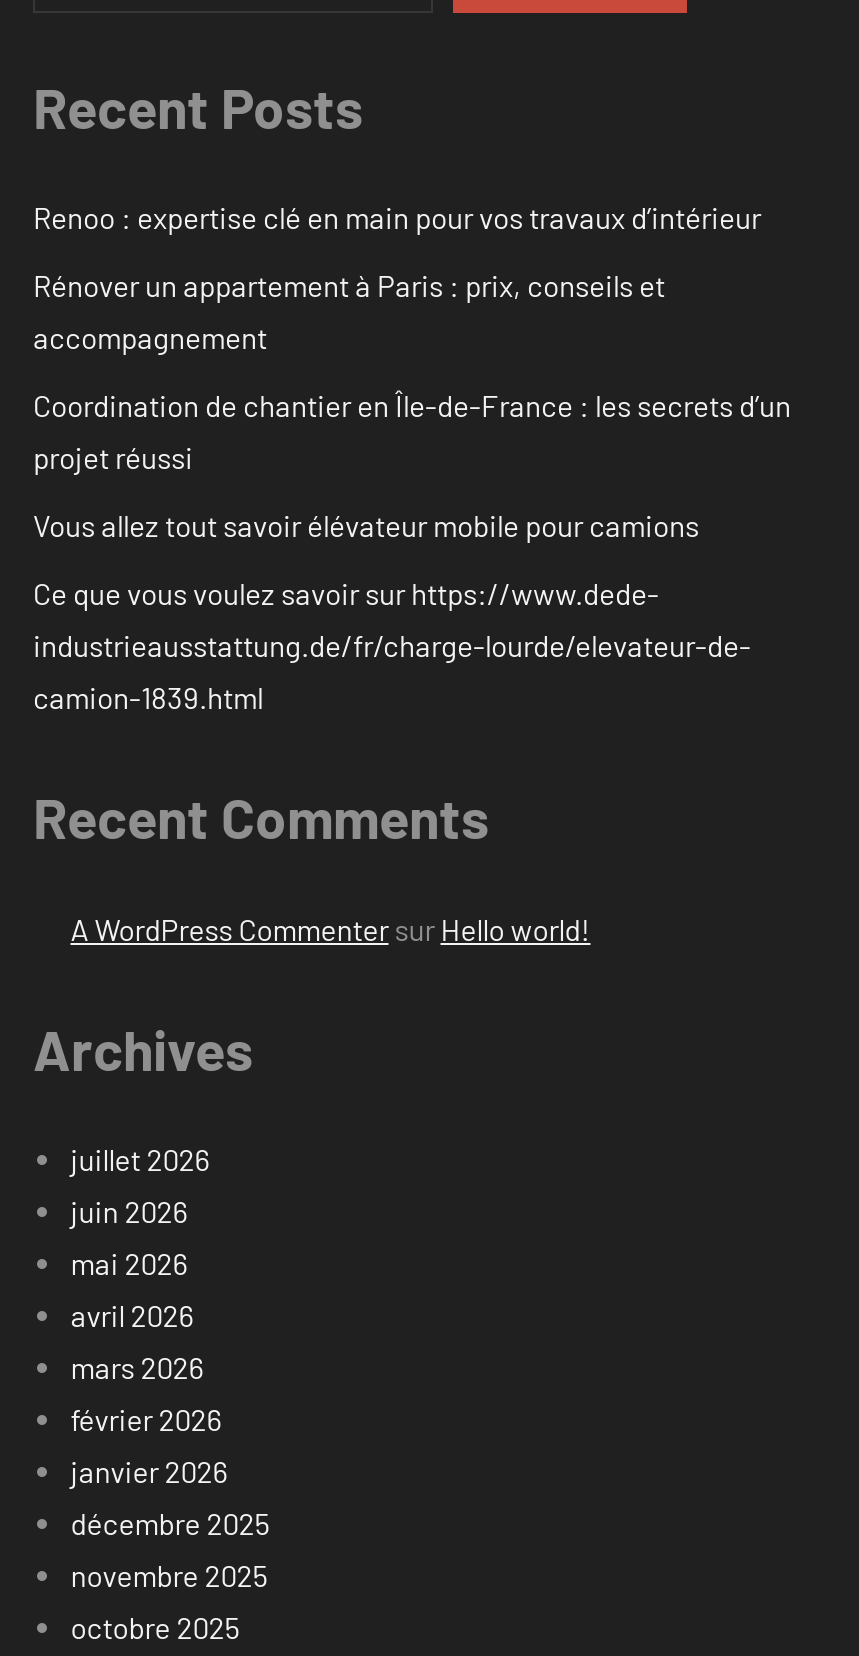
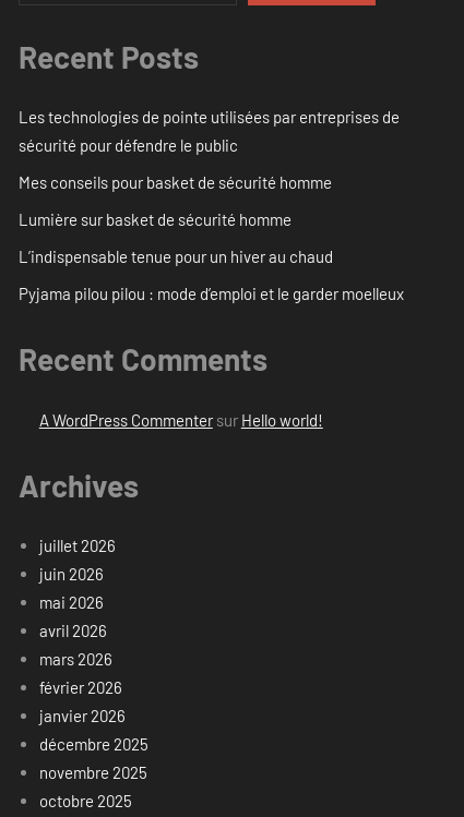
[33,200,761,236] Renoo : expertise clé en main pour vos travaux d’intérieur -> [19,107,400,155] Les technologies de pointe utilisées par entreprises de | sécurité pour défendre le public
[33,268,665,356] Rénover un appartement à Paris : prix, conseils et | accompagnement -> [19,173,332,192] Mes conseils pour basket de sécurité homme
[33,388,791,476] Coordination de chantier en Île-de-France : les secrets d’un | projet réussi -> [19,210,292,229] Lumière sur basket de sécurité homme
[33,508,699,544] Vous allez tout savoir élévateur mobile pour camions -> [19,247,333,266] L’indispensable tenue pour un hiver au chaud
[33,576,751,716] Ce que vous voulez savoir sur https://www.dede- | industrieausstattung.de/fr/charge-lourde/elevateur-de- | camion-1839.html -> [19,284,404,304] Pyjama pilou pilou : mode d’emploi et le garder moelleux

